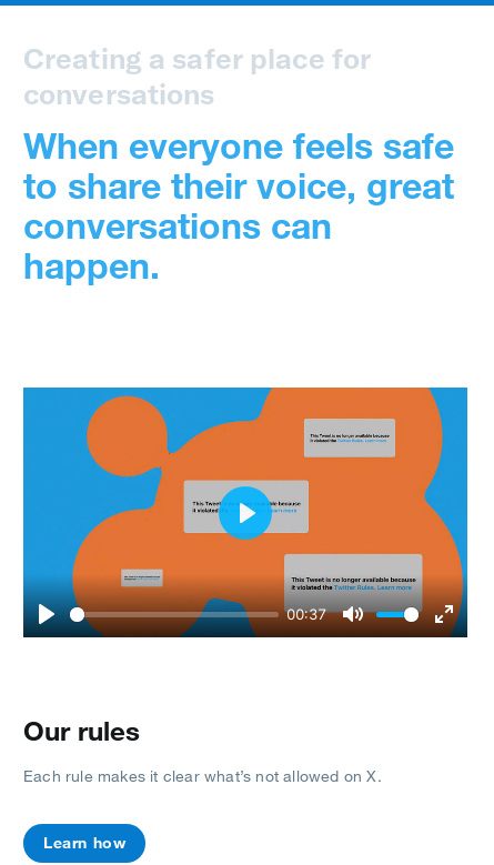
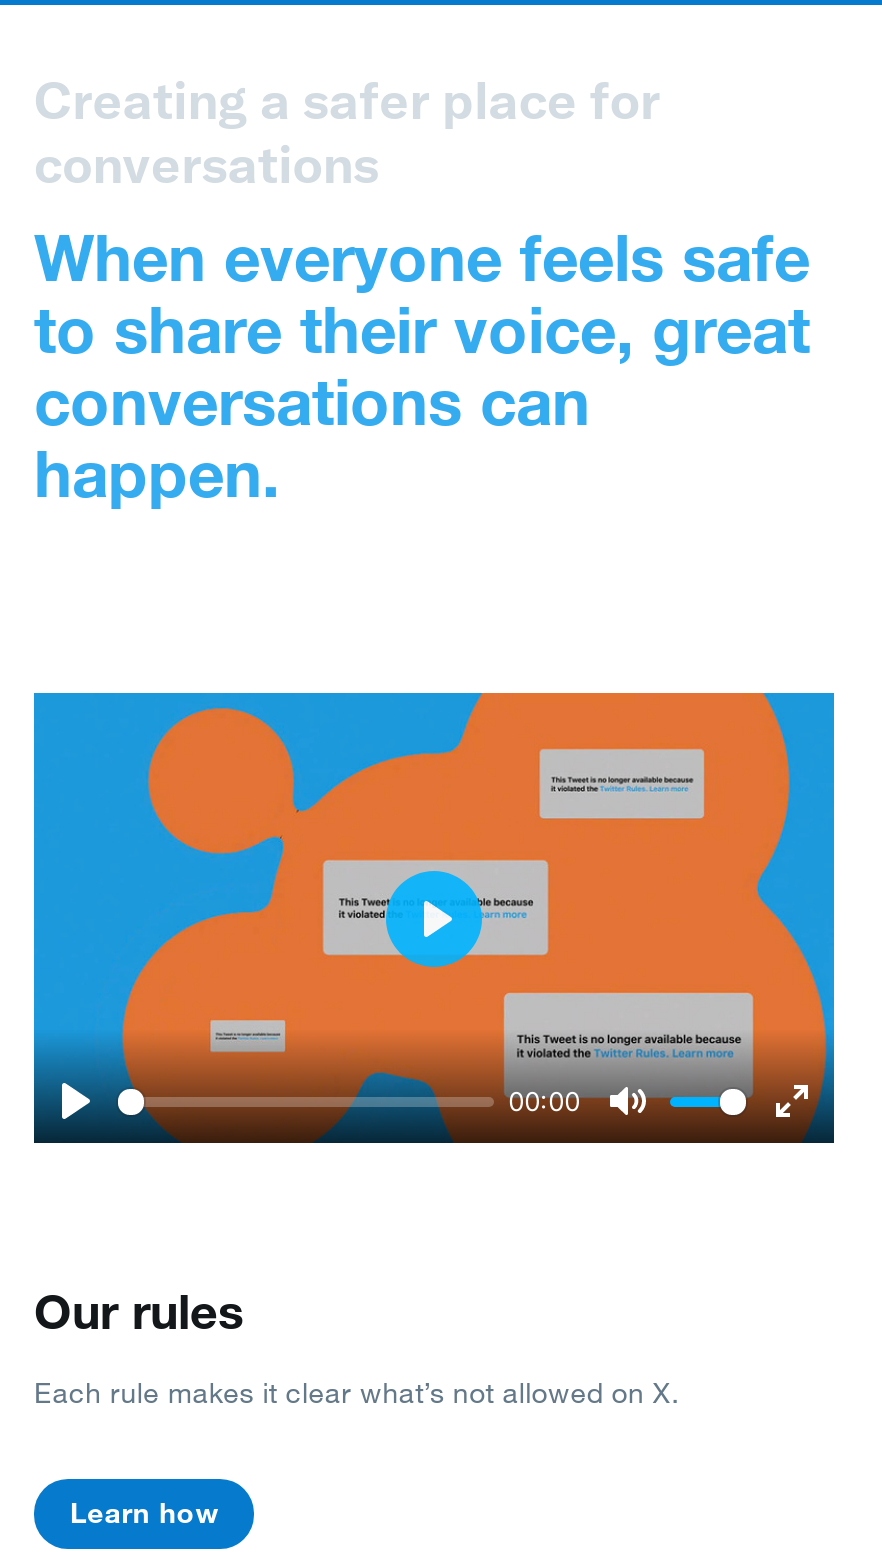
[286,605,326,623] 00:37 -> [508,1085,580,1117] 00:00

